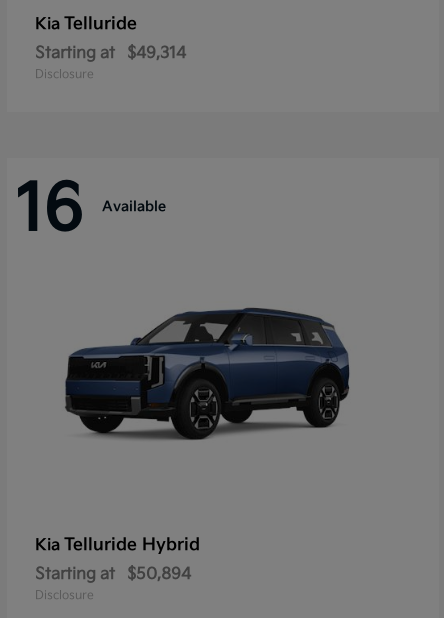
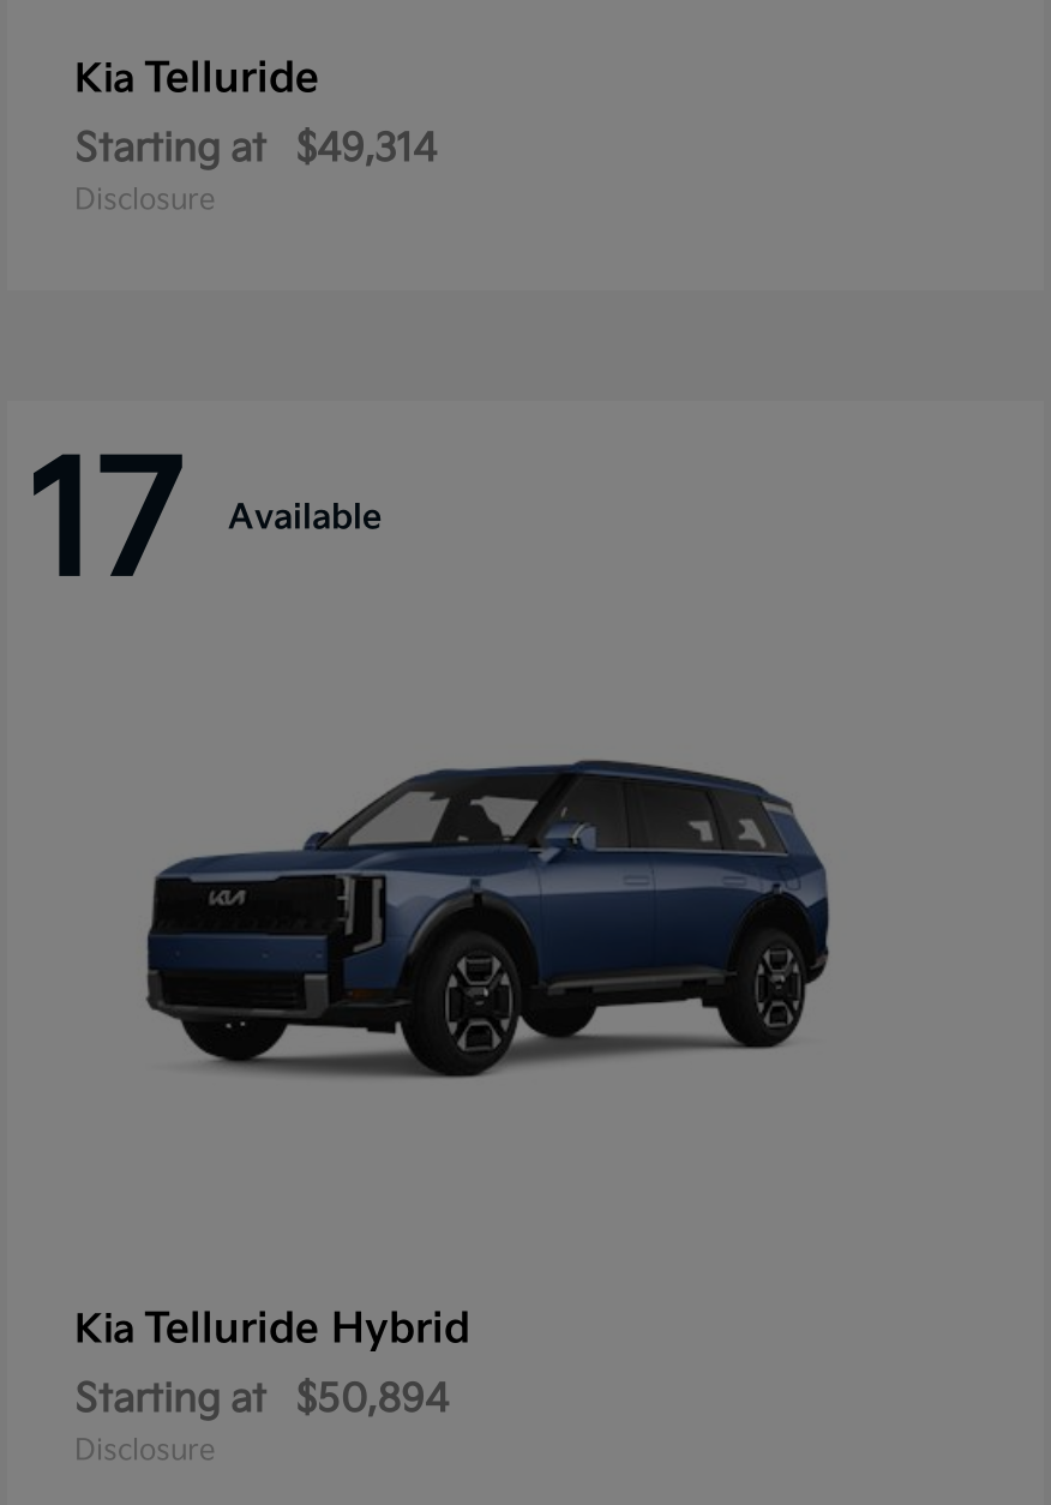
[15,172,166,249] 16 Available -> [26,433,382,618] 17 Available

